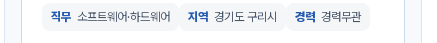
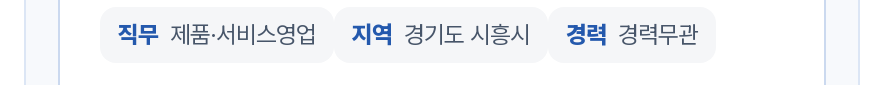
[51,10,277,24] 직무 소프트웨어·하드웨어 | 지역 경기도 구리시 -> [118,20,530,48] 직무 제품·서비스영업 | 지역 경기도 시흥시

